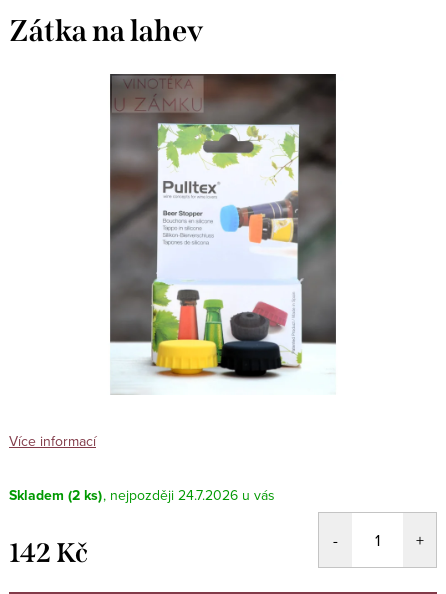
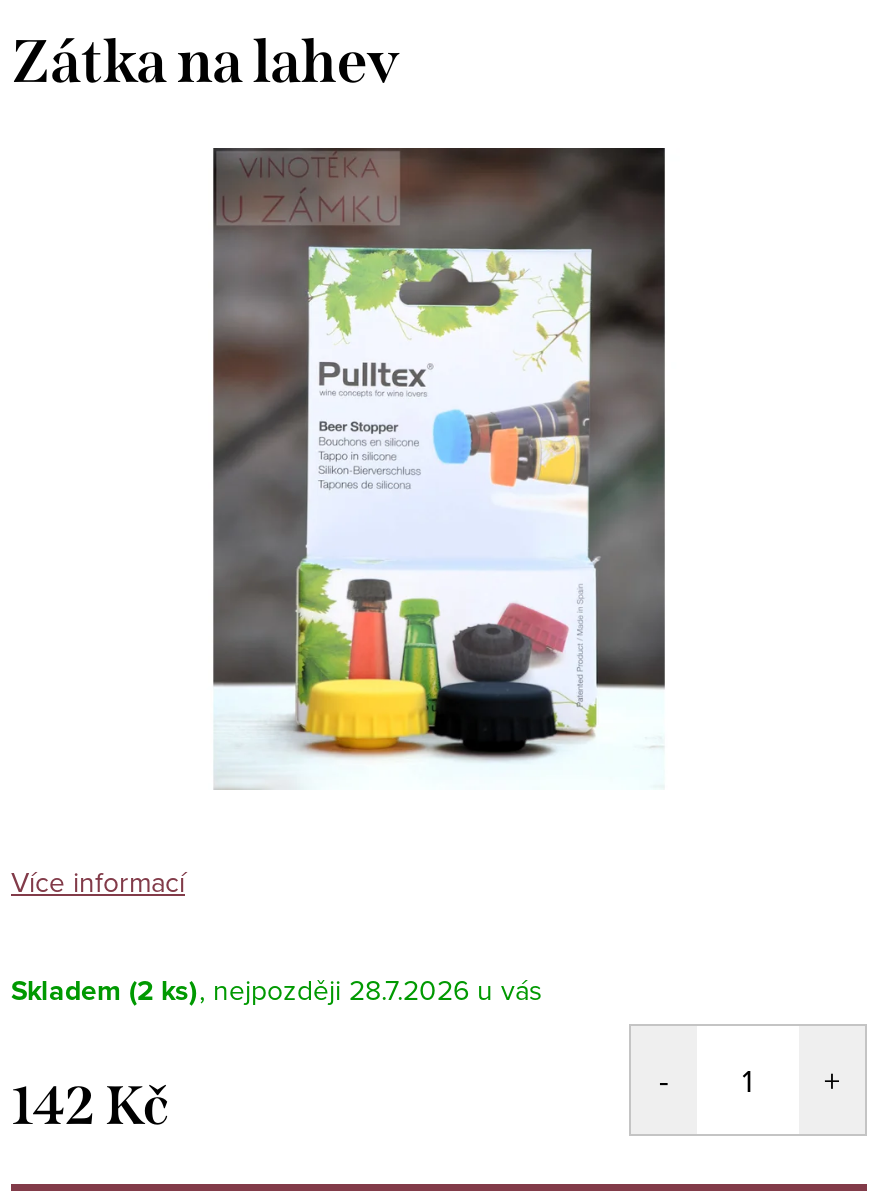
[174,485,242,505] 24.7.2026 -> [341,970,477,1010] 28.7.2026

